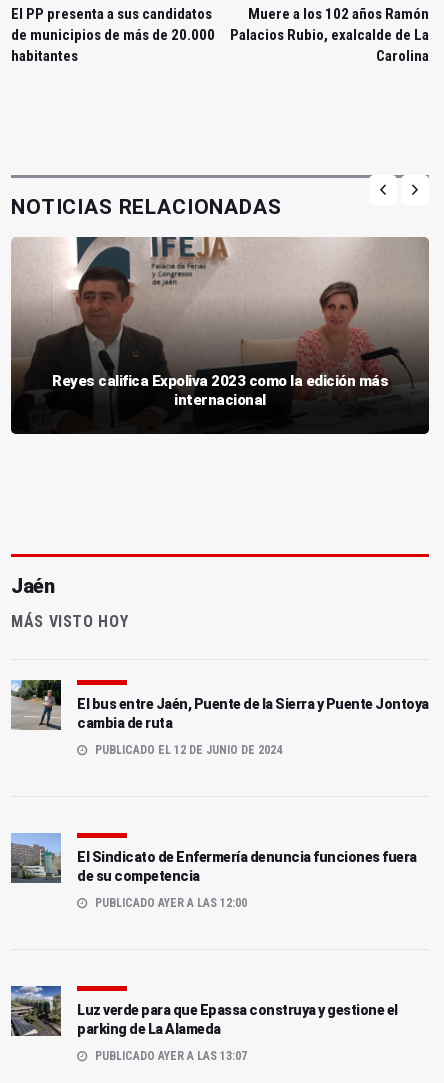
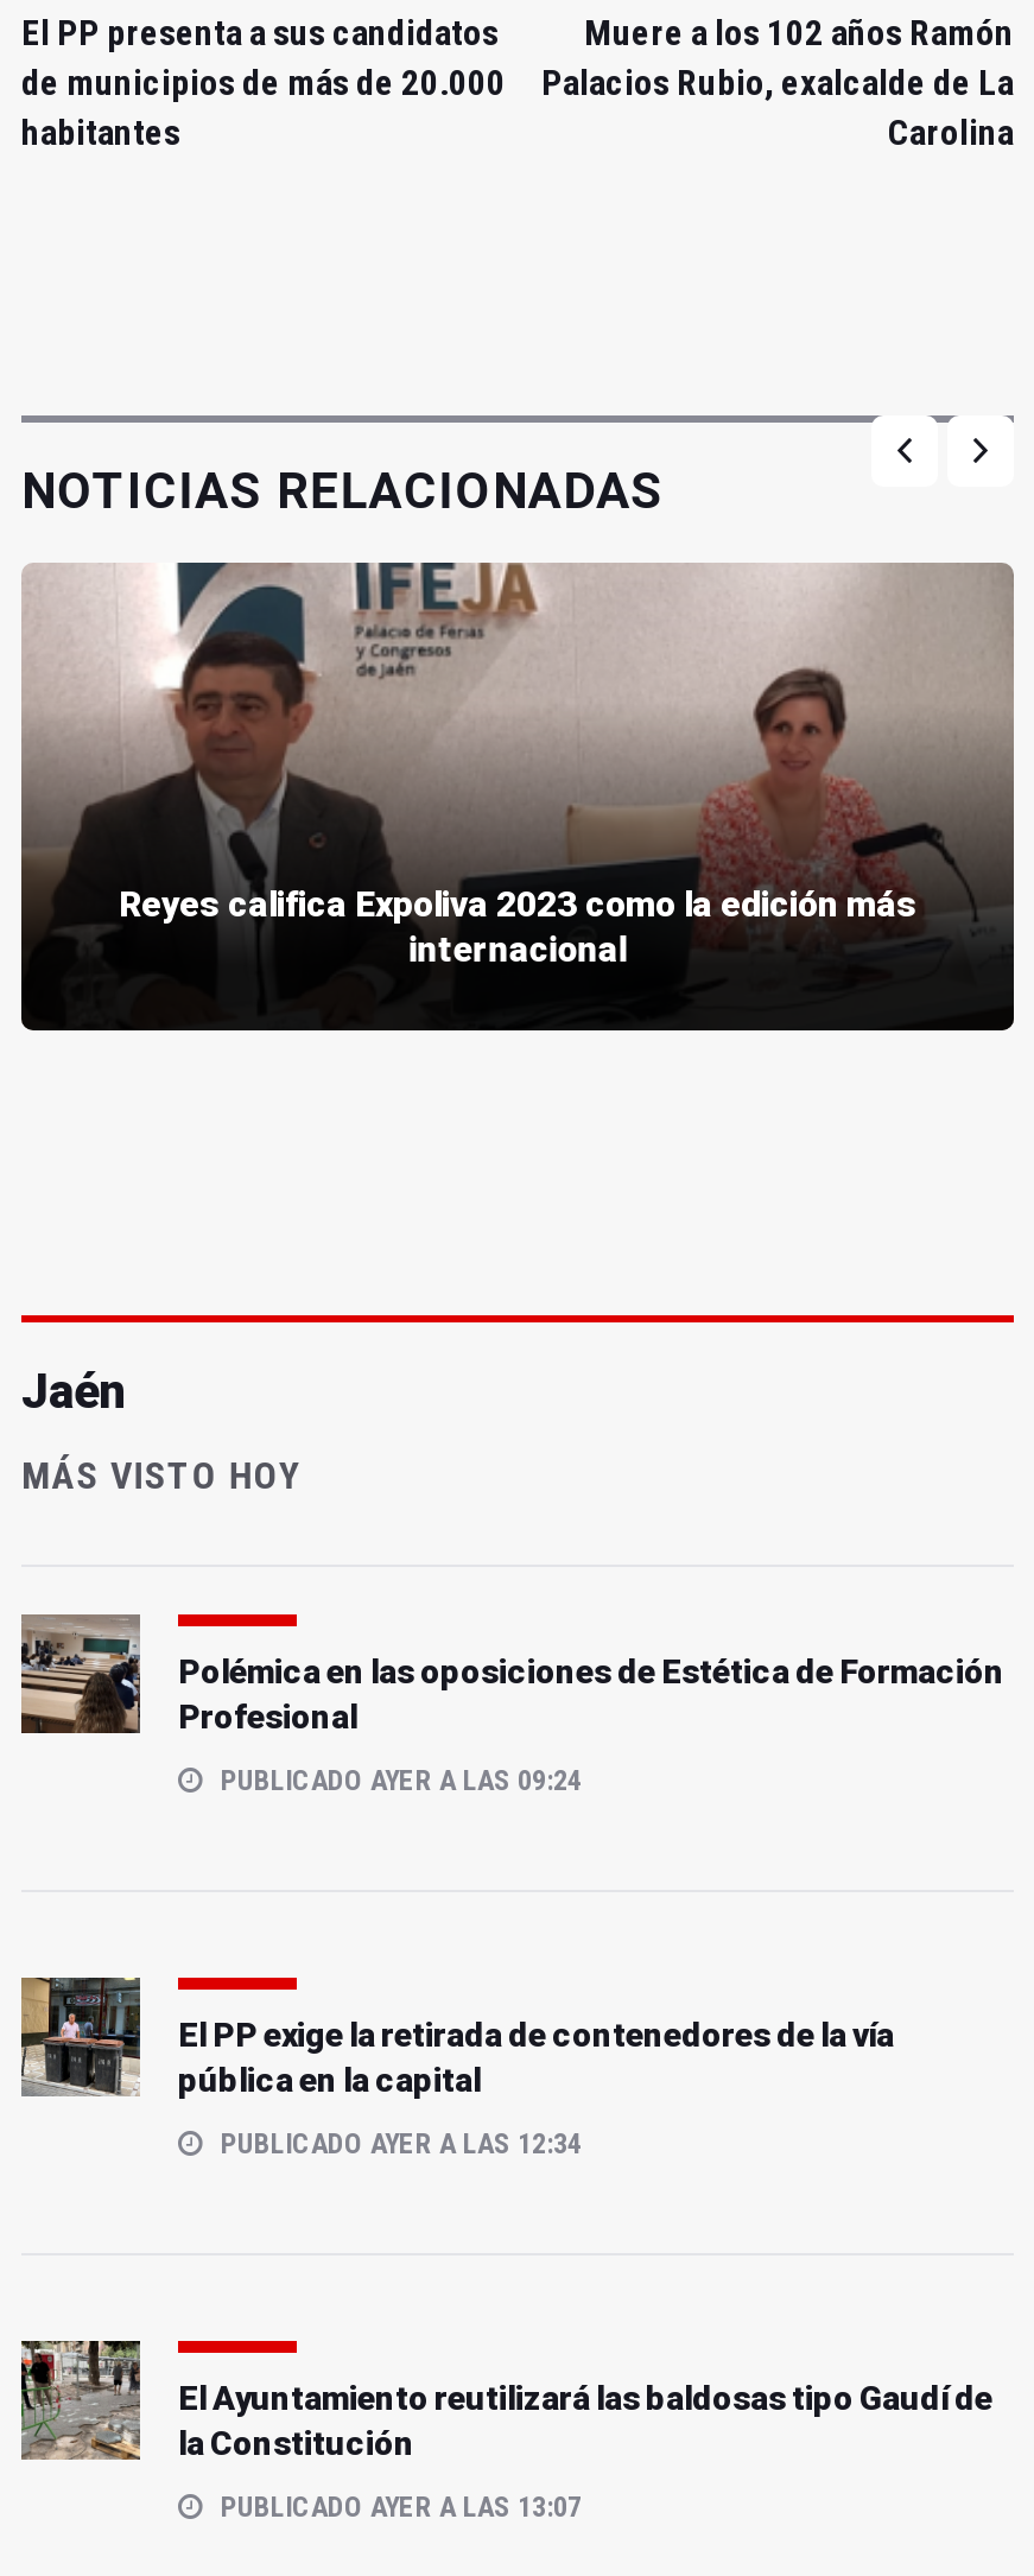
[11,680,428,731] [image] | El bus entre Jaén, Puente de la Sierra y Puente Jontoya | cambia de ruta -> [19,1612,1004,1735] [image] | Polémica en las oposiciones de Estética de Formación | Profesional
[92,743,282,757] PUBLICADO EL 12 DE JUNIO DE 2024 -> [214,1764,582,1797] PUBLICADO AYER A LAS 09:24
[11,833,416,884] [image] | El Sindicato de Enfermería denuncia funciones fuera | de su competencia -> [19,1975,894,2099] [image] | El PP exige la retirada de contenedores de la vía | pública en la capital
[92,896,247,910] PUBLICADO AYER A LAS 12:00 -> [214,2127,582,2160] PUBLICADO AYER A LAS 12:34
[10,985,397,1037] [image] | Luz verde para que Epassa construya y gestione el | parking de La Alameda -> [19,2339,992,2462] [image] | El Ayuntamiento reutilizará las baldosas tipo Gaudí de | la Constitución

